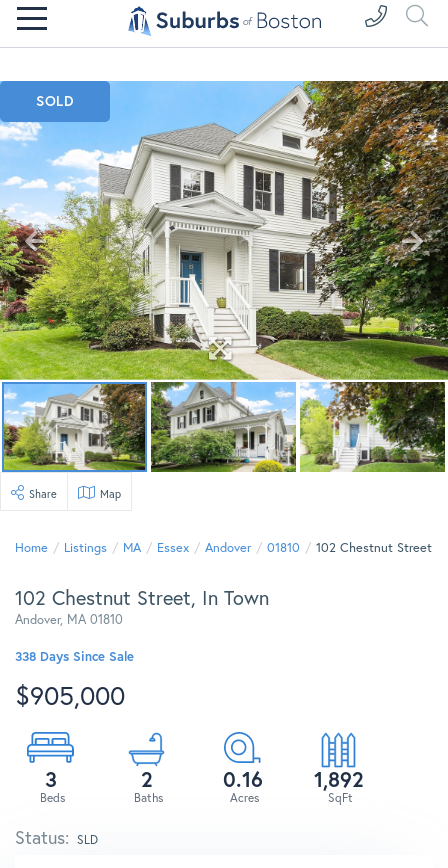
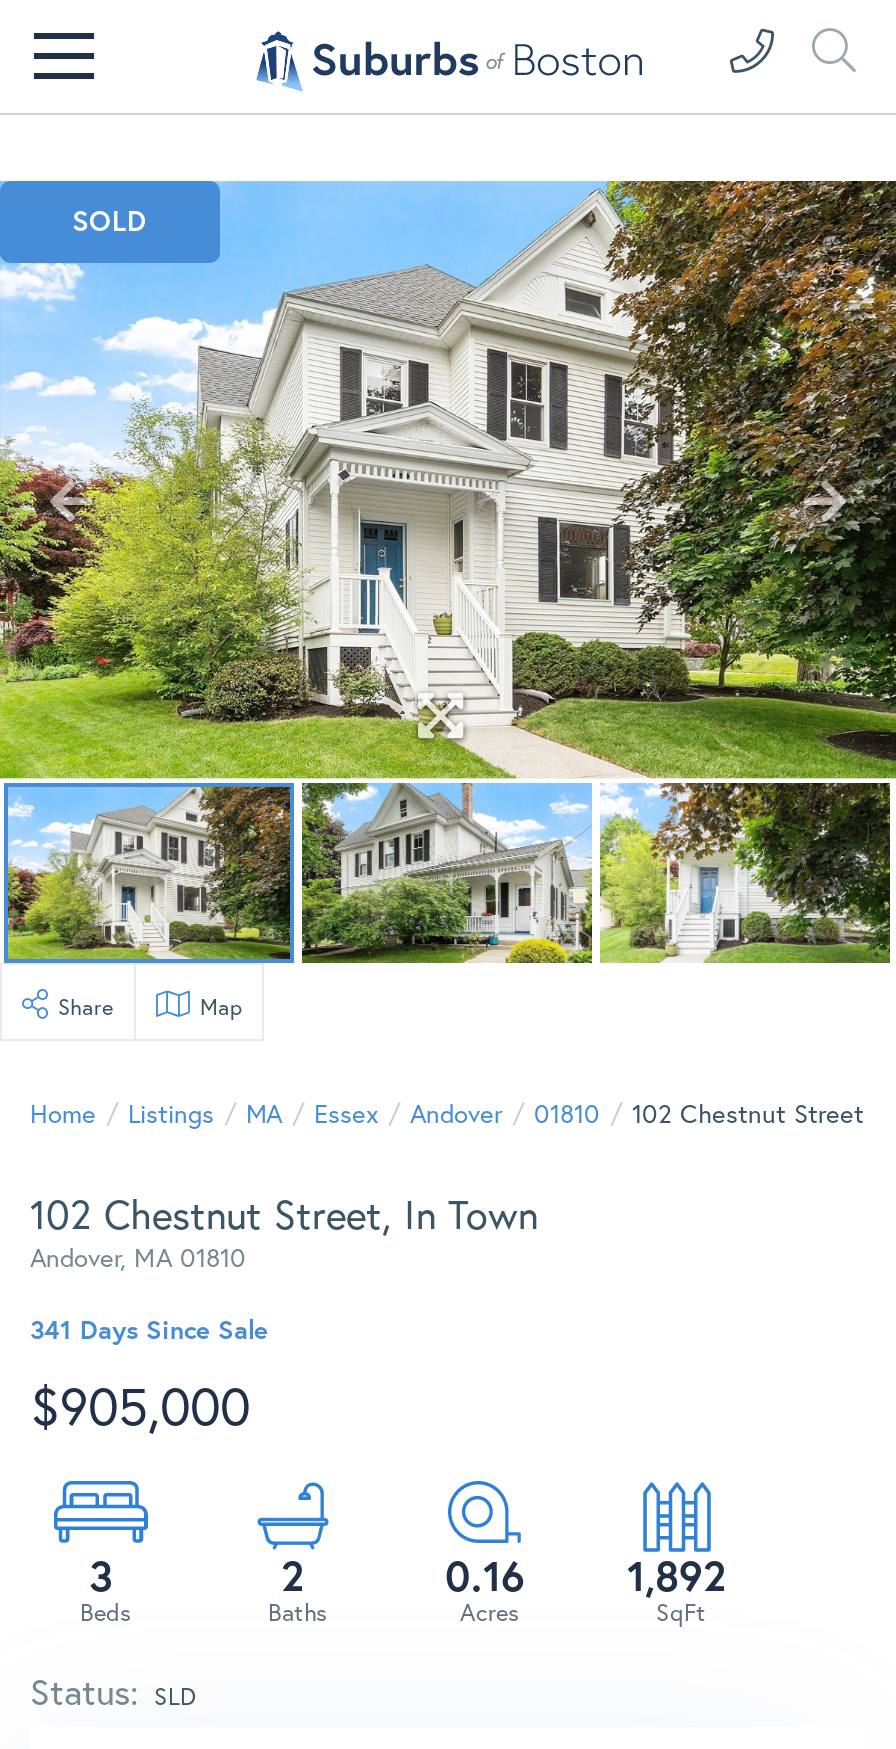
[15,648,134,665] 338 Days Since Sale -> [30,1312,268,1346] 341 Days Since Sale

